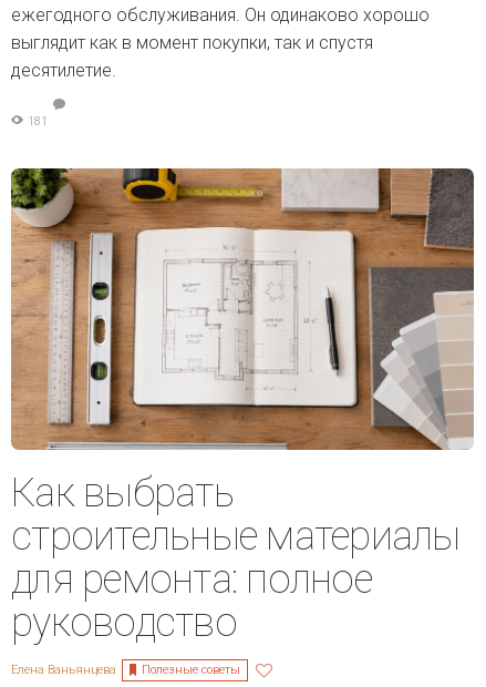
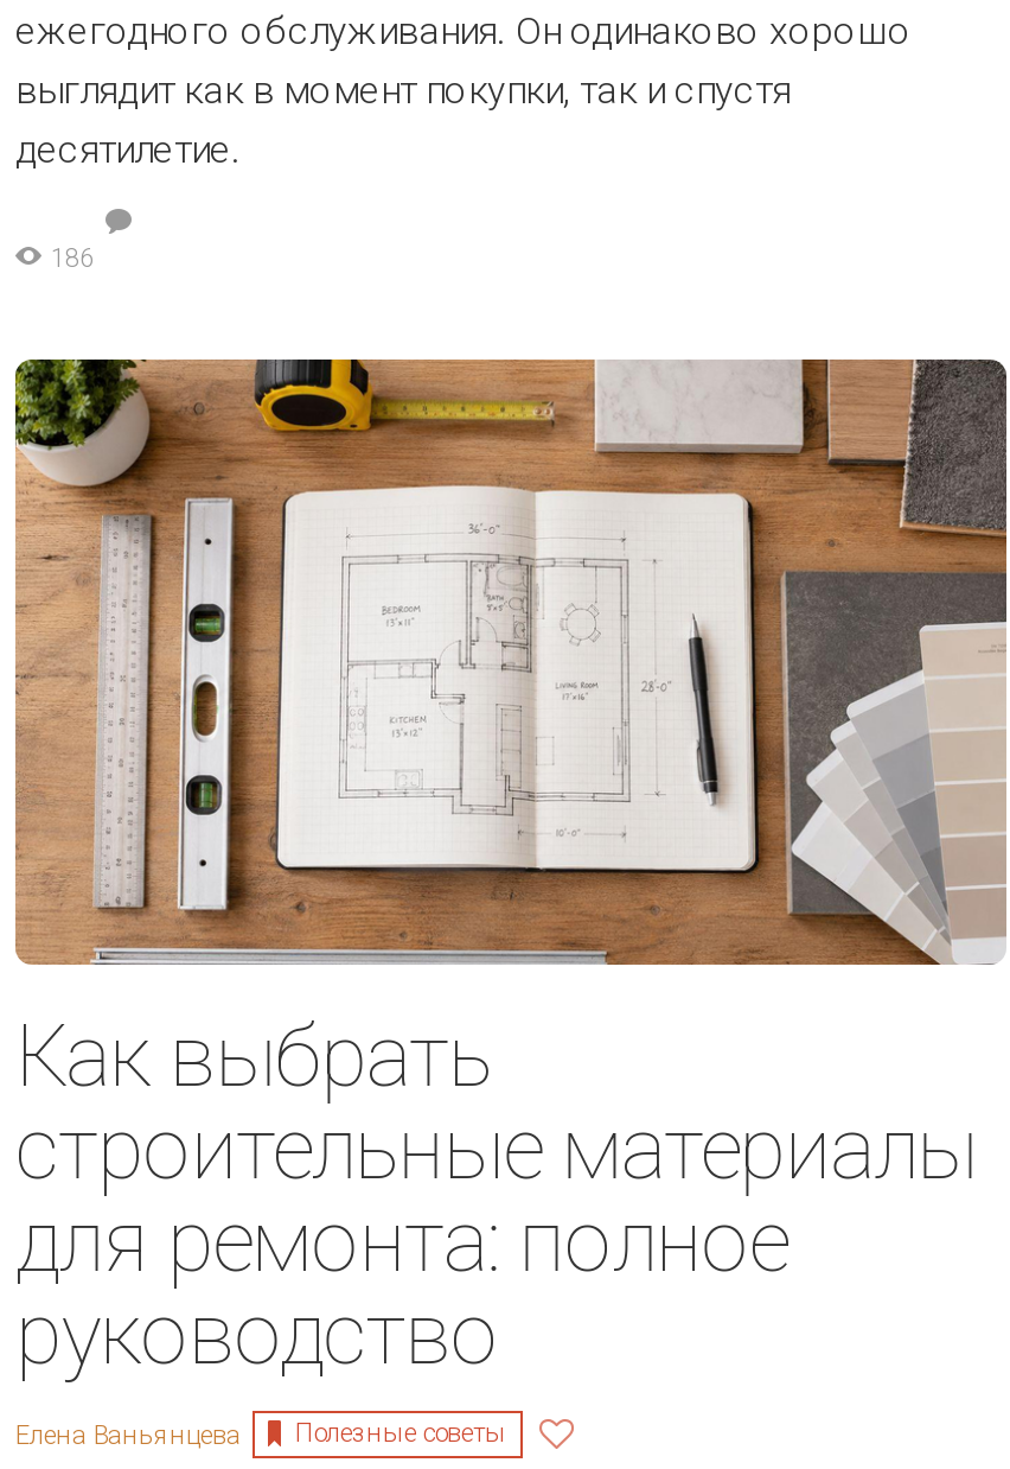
[28,114,48,128] 181 -> [51,243,94,274] 186

